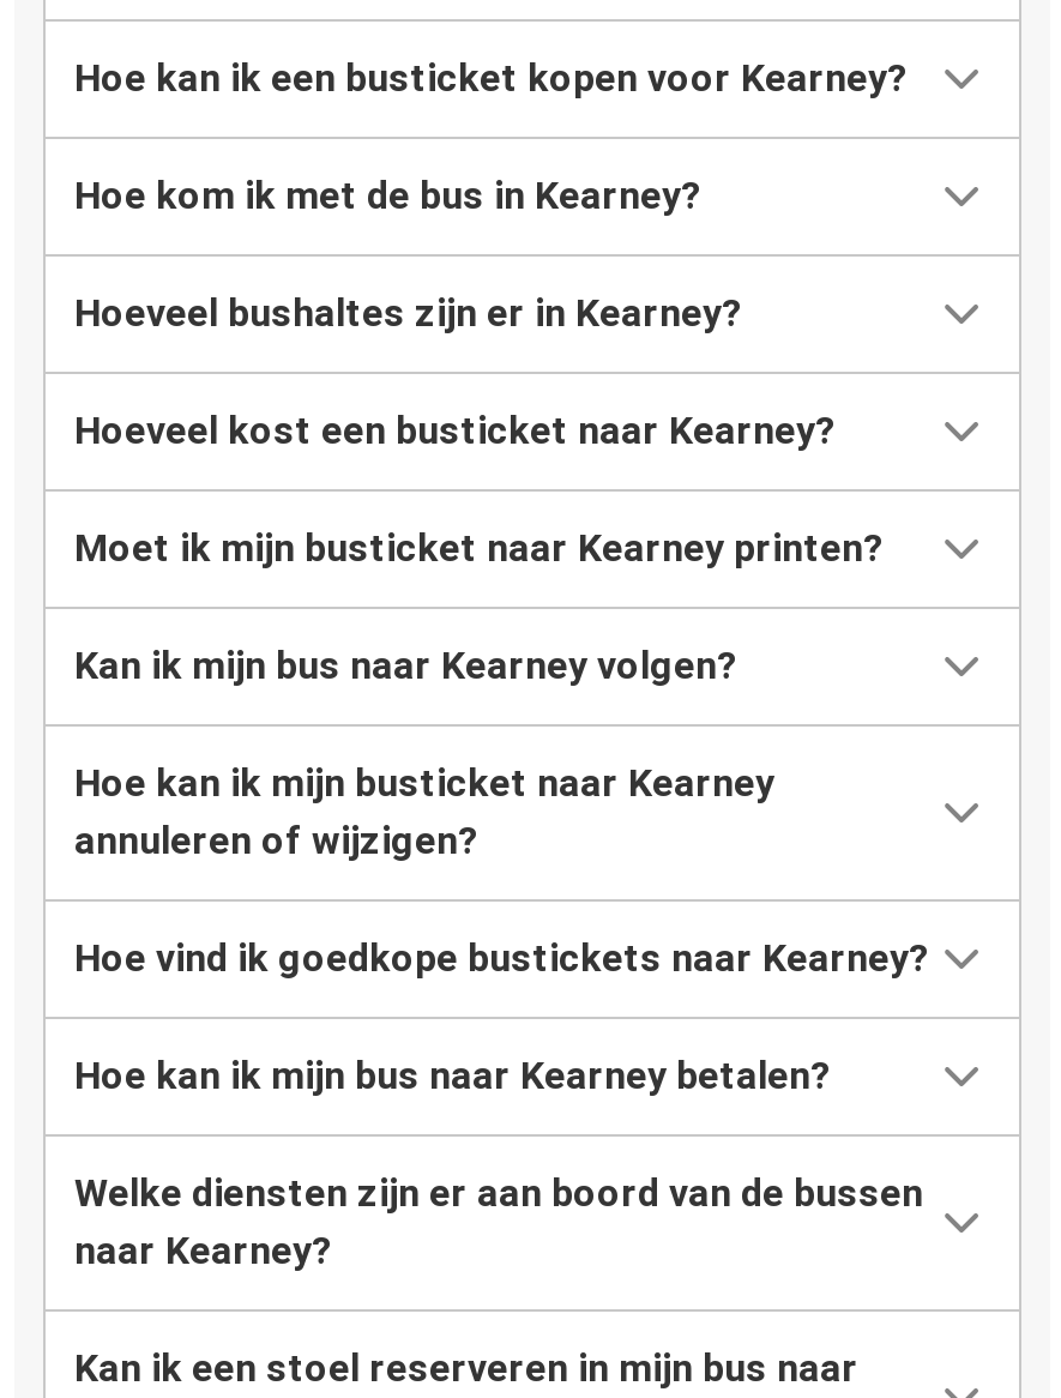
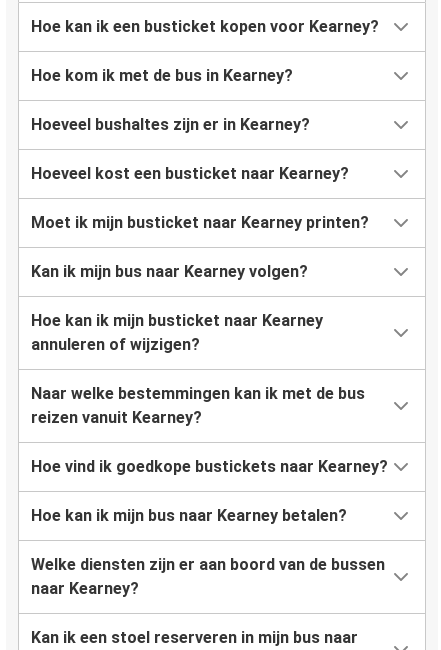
none -> [31,384,365,427] Naar welke bestemmingen kan ik met de bus | reizen vanuit Kearney?

